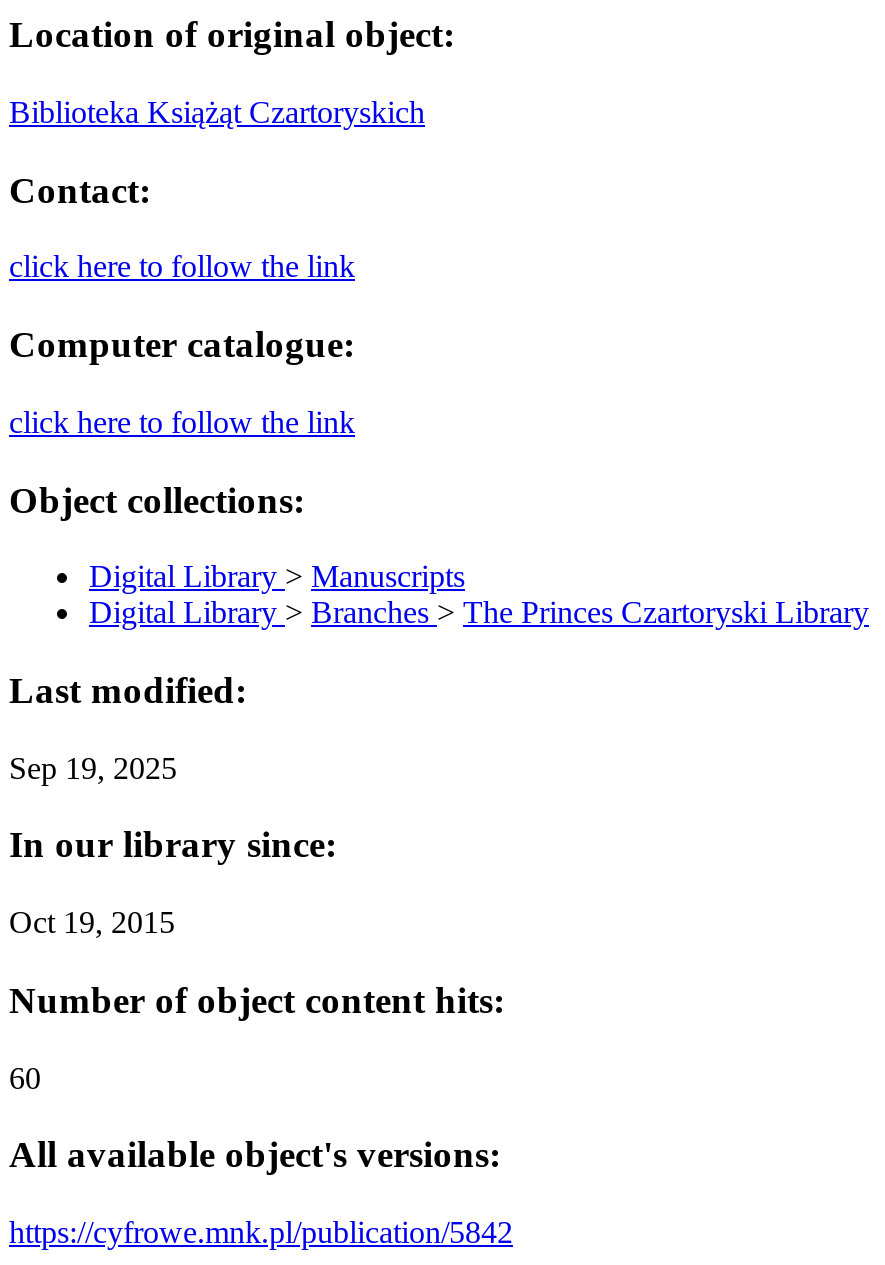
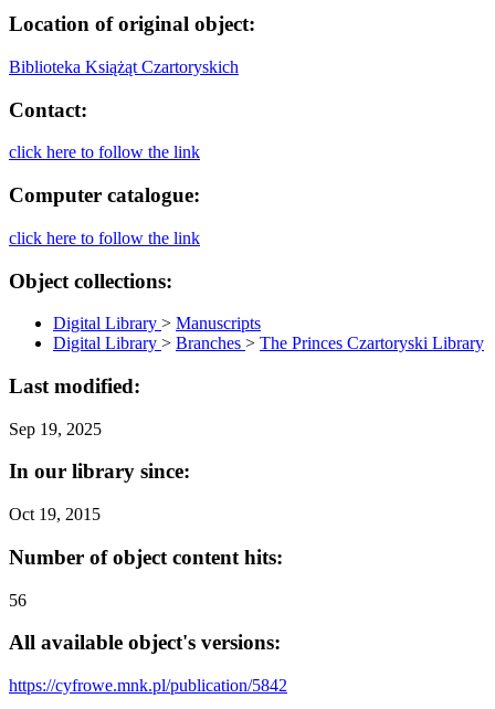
[9,1060,41,1094] 60 -> [9,590,27,609] 56

